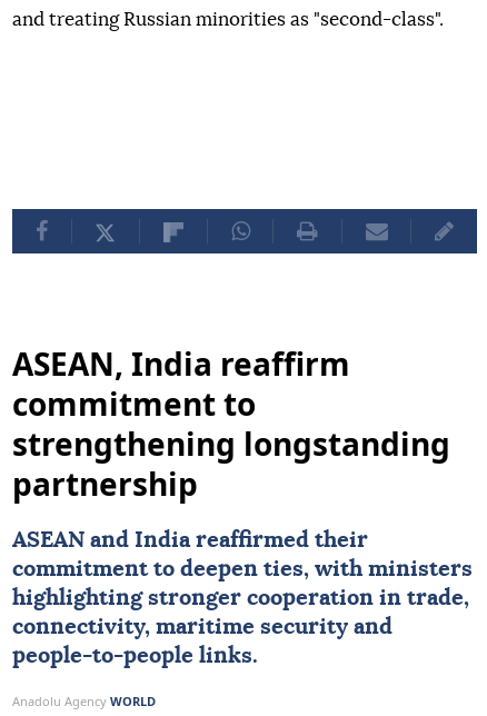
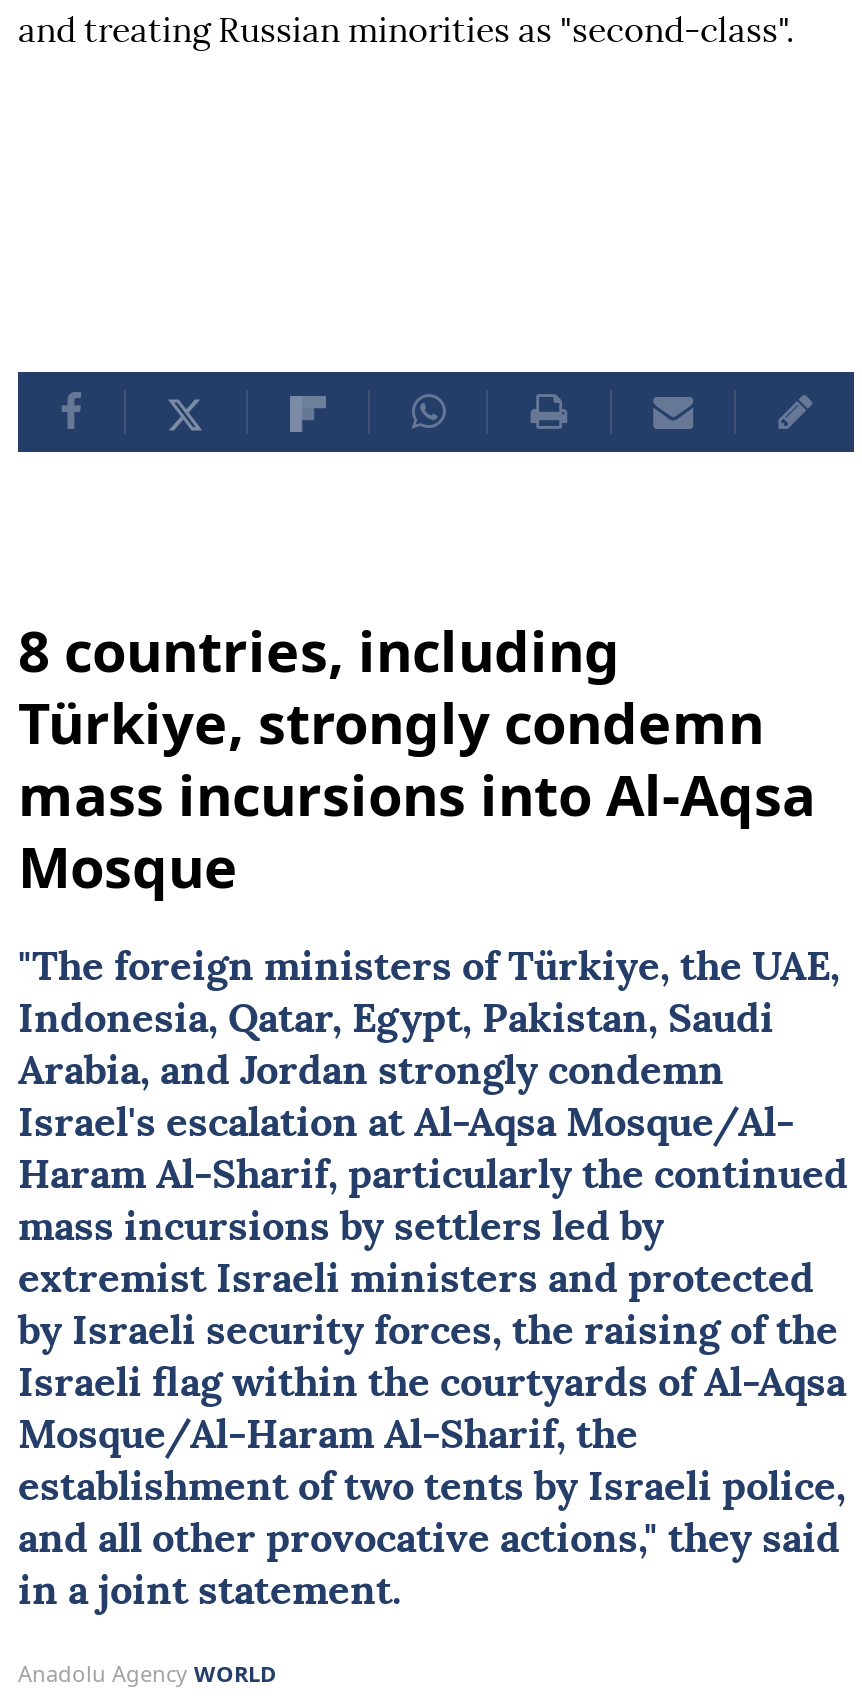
[12,342,450,505] ASEAN, India reaffirm | commitment to | strengthening longstanding | partnership -> [18,612,816,904] 8 countries, including | Türkiye, strongly condemn | mass incursions into Al-Aqsa | Mosque
[12,529,473,667] ASEAN and India reaffirmed their | commitment to deepen ties, with ministers | highlighting stronger cooperation in trade, | connectivity, maritime security and | people-to-people links. -> [18,948,848,1612] "The foreign ministers of Türkiye, the UAE, | Indonesia, Qatar, Egypt, Pakistan, Saudi | Arabia, and Jordan strongly condemn | Israel's escalation at Al-Aqsa Mosque /Al- | Haram Al-Sharif, particularly the continued | mass incursions by settlers led by | extremist Israeli ministers and protected | by Israeli security forces, the raising of the | Israeli flag within the courtyards of Al-Aqsa | Mosque/Al-Haram Al-Sharif, the | establishment of two tents by Israeli police, | and all other provocative actions," they said | in a joint statement.

